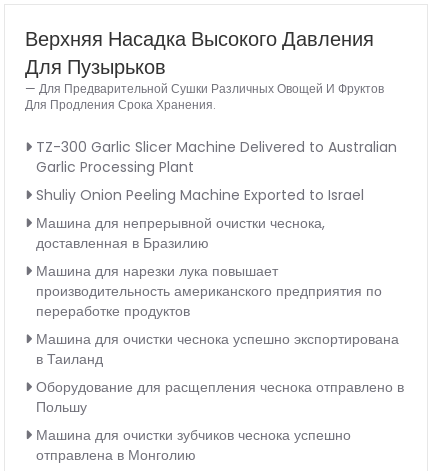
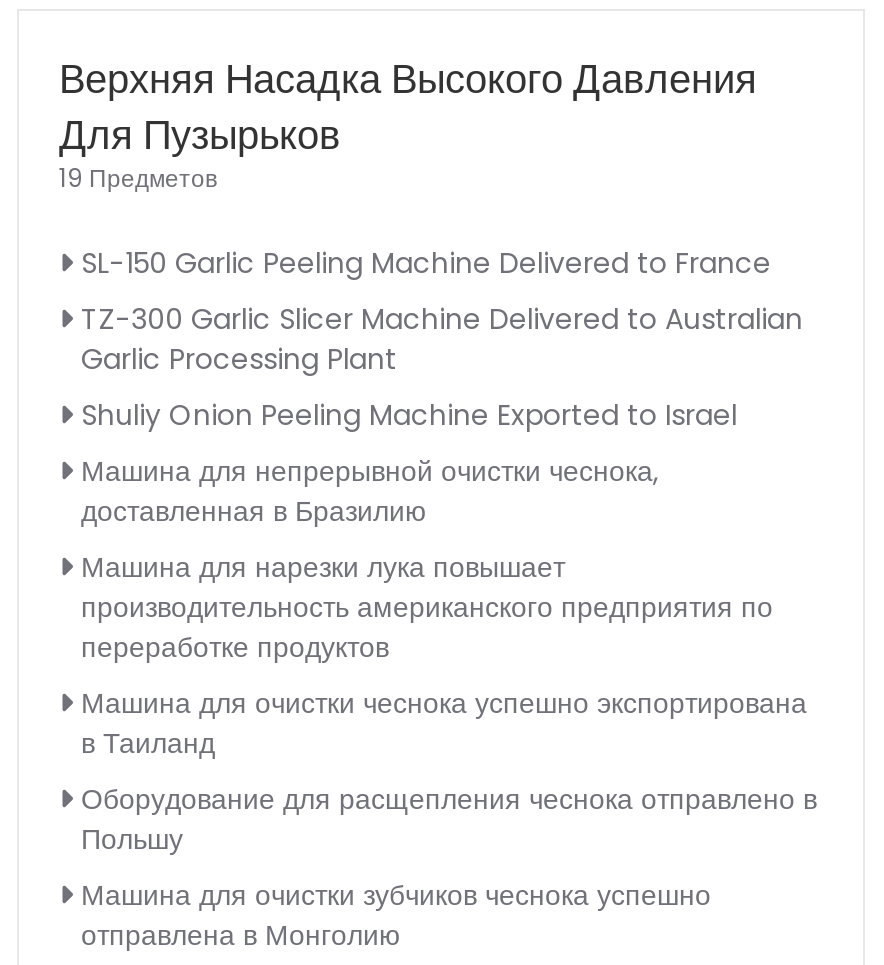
[25,80,384,113] — Для Предварительной Сушки Различных Овощей И Фруктов | Для Продления Срока Хранения. -> [59,161,771,283] 19 Предметов | SL-150 Garlic Peeling Machine Delivered to France

